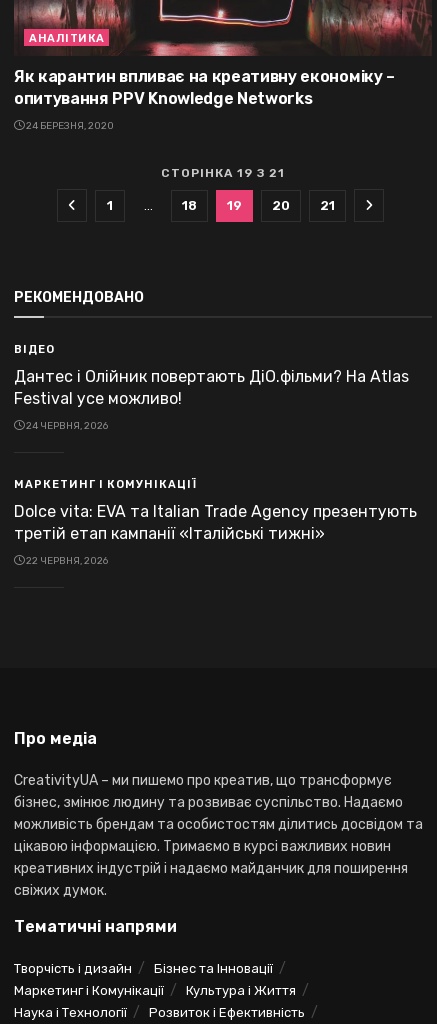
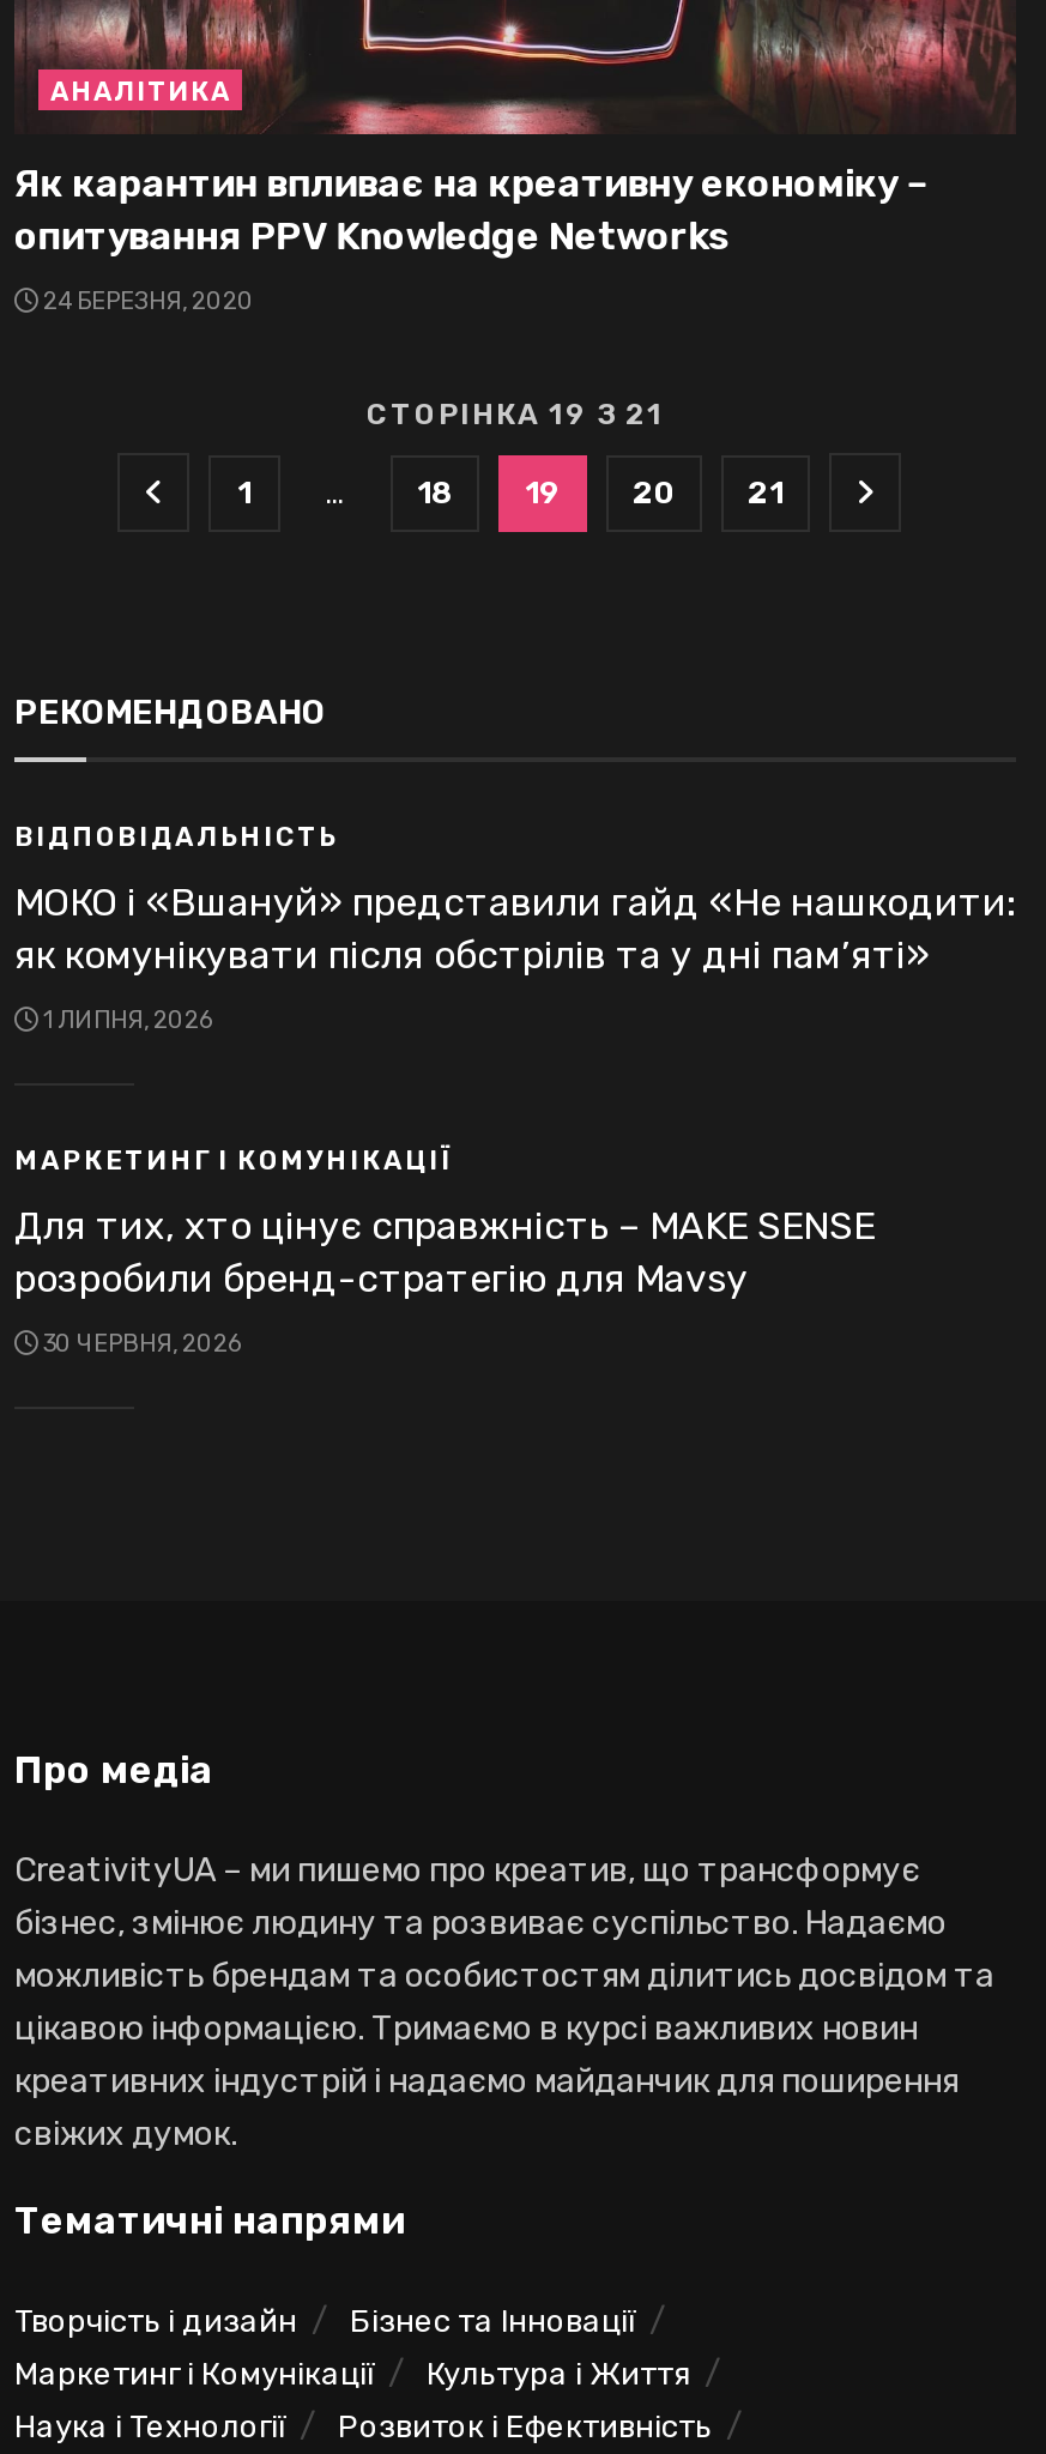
[14,343,55,356] ВІДЕО -> [14,822,338,853] ВІДПОВІДАЛЬНІСТЬ
[14,367,409,408] Дантес і Олійник повертають ДіО.фільми? На Atlas | Festival усе можливо! -> [14,880,1016,978] МОКО і «Вшануй» представили гайд «Не нашкодити: | як комунікувати після обстрілів та у дні пам’яті»
[24,420,108,432] 24 ЧЕРВНЯ, 2026 -> [38,1007,211,1035] 1 ЛИПНЯ, 2026
[14,502,417,543] Dolce vita: EVA та Italian Trade Agency презентують | третій етап кампанії «Італійські тижні» -> [14,1203,875,1301] Для тих, хто цінує справжність – MAKE SENSE | розробили бренд-стратегію для Mavsy
[24,555,108,567] 22 ЧЕРВНЯ, 2026 -> [38,1330,240,1359] 30 ЧЕРВНЯ, 2026

